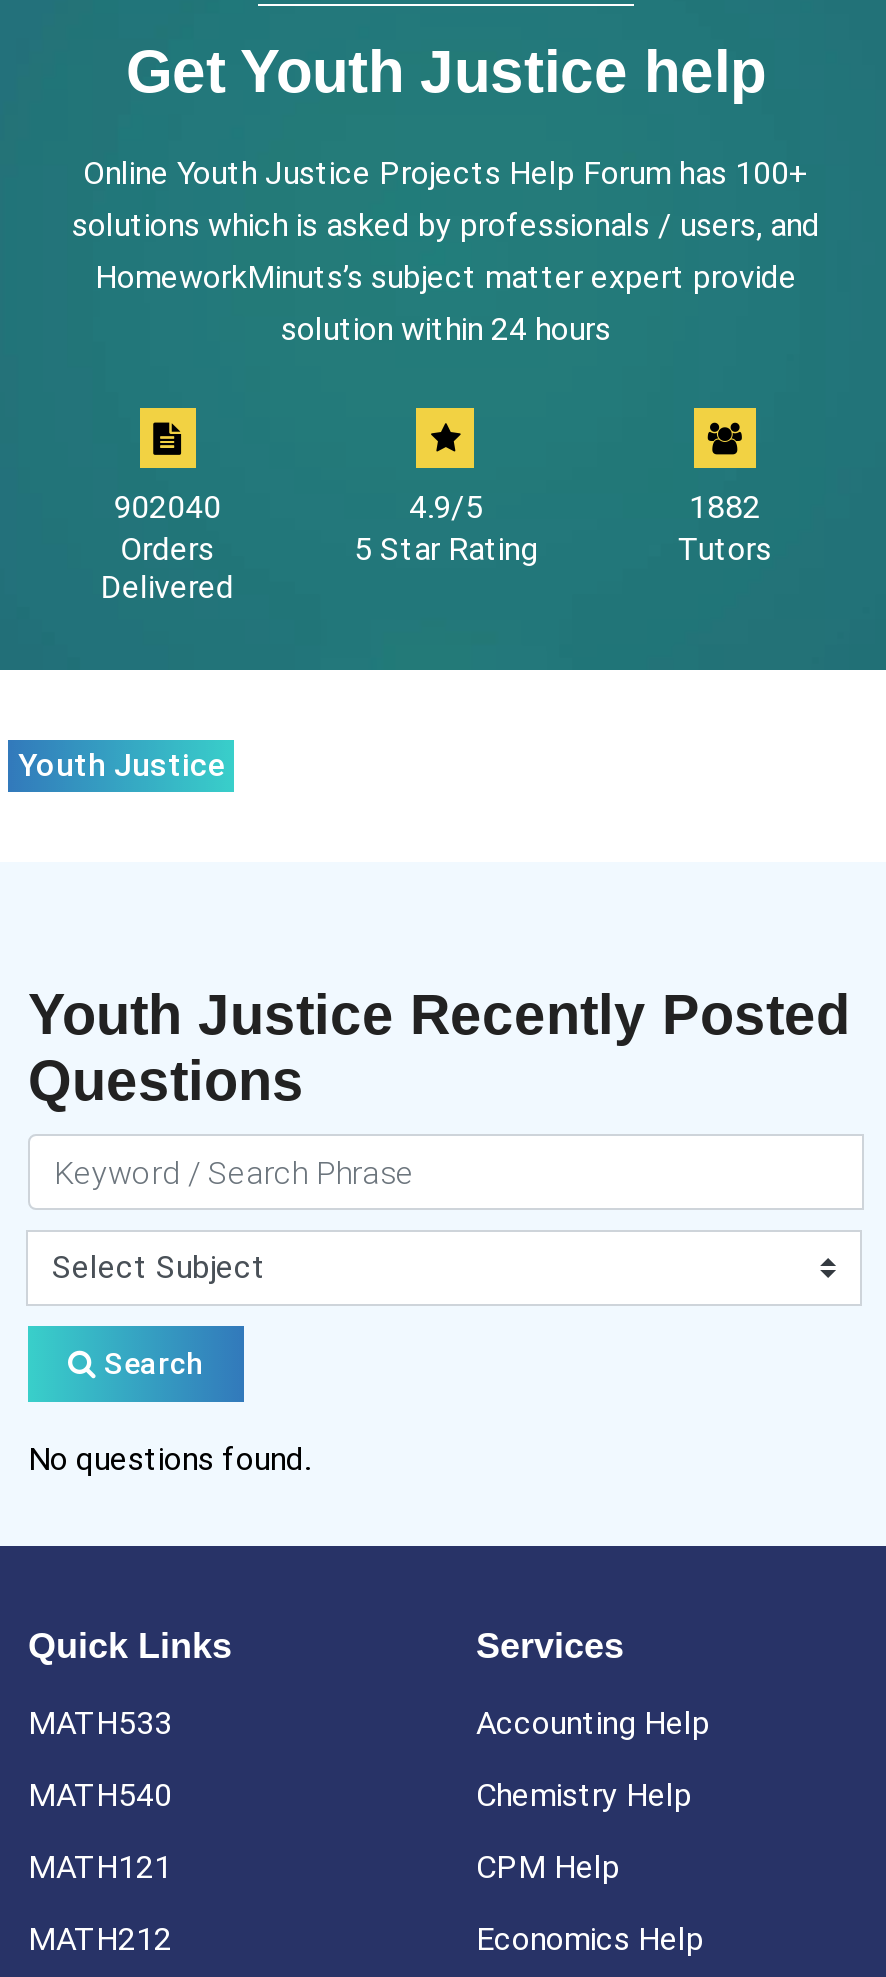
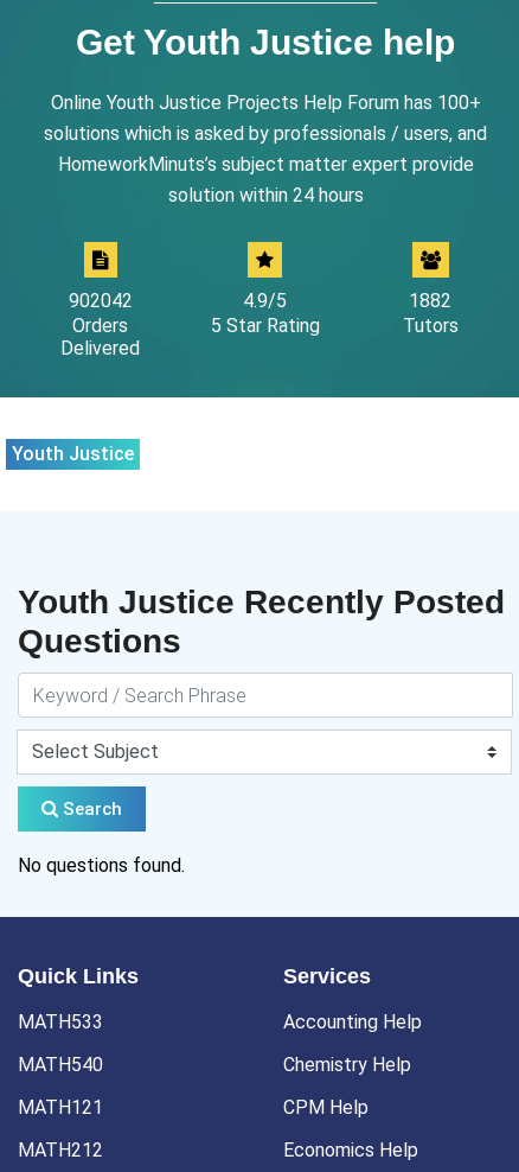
[113,488,221,526] 902040 -> [68,289,132,312] 902042

